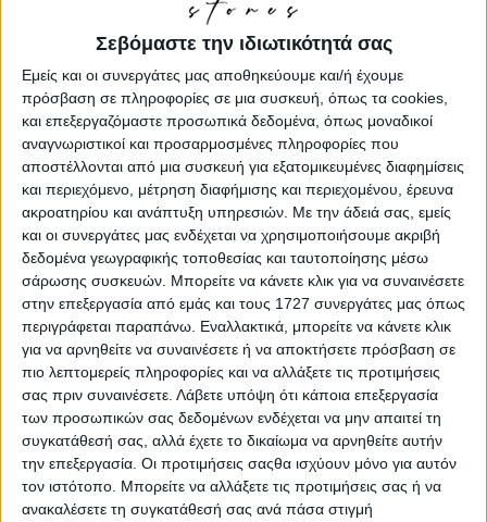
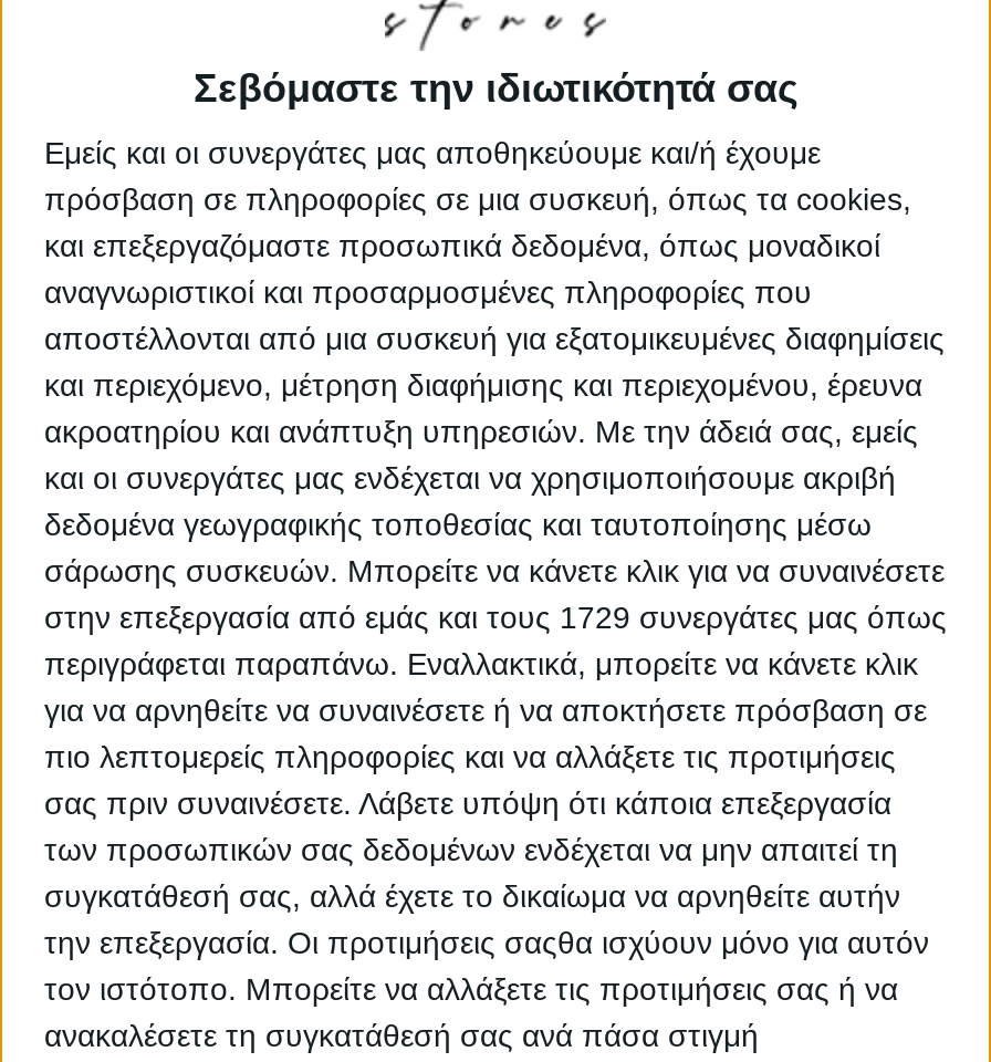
[22,295,465,313] στην επεξεργασία από εμάς και τους 1727 συνεργάτες μας όπως -> [44,601,947,636] στην επεξεργασία από εμάς και τους 1729 συνεργάτες μας όπως

